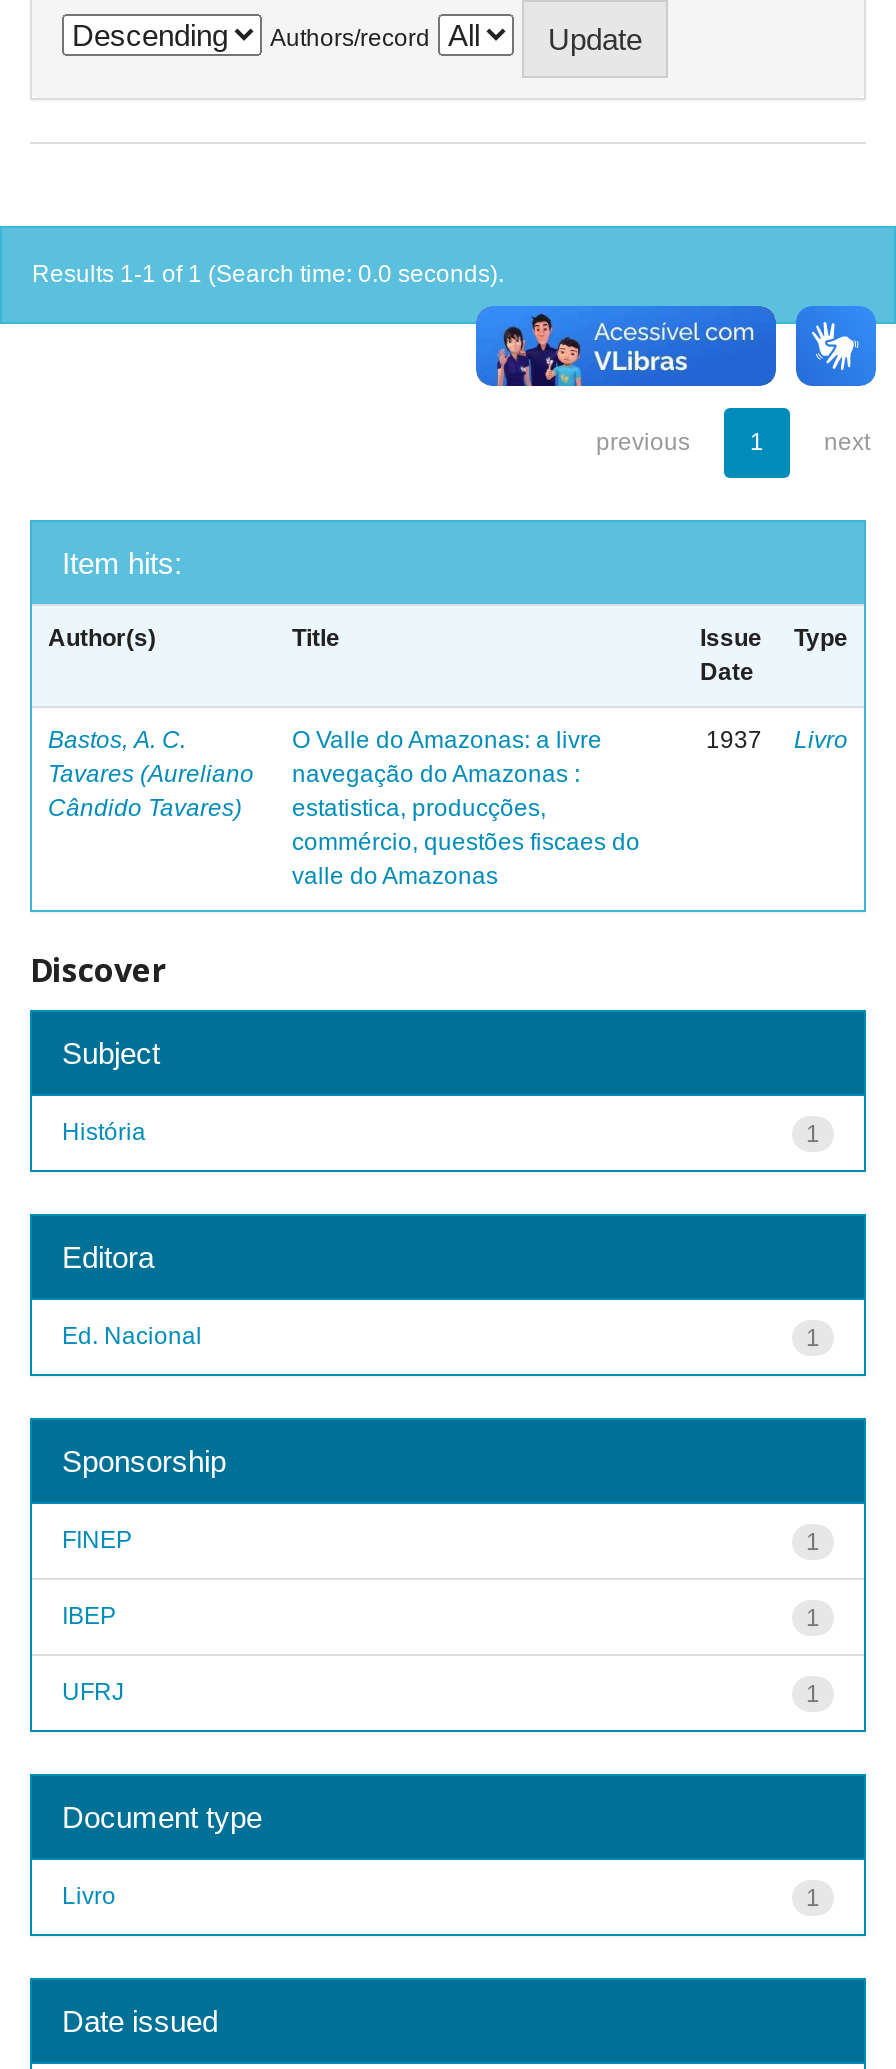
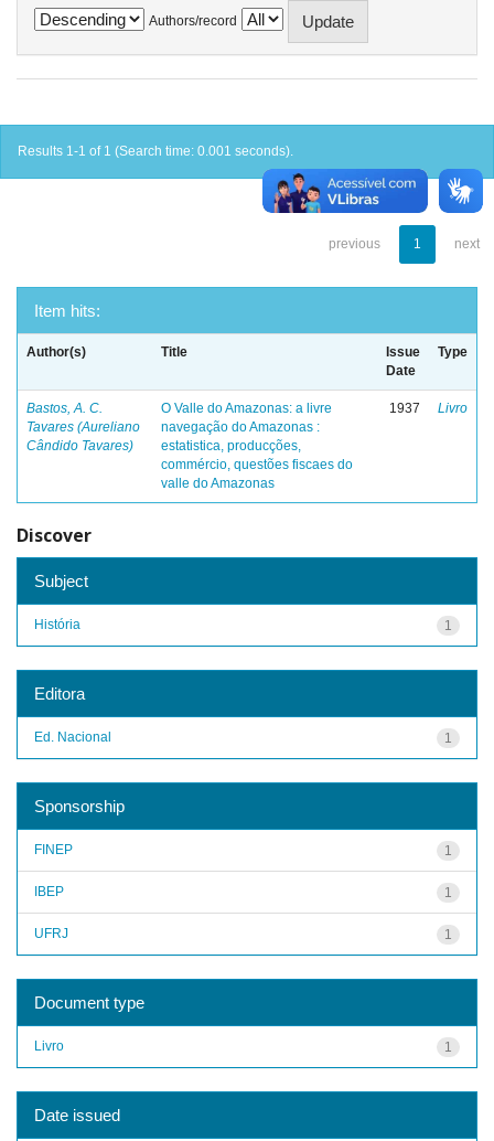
[32,260,504,288] Results 1-1 of 1 (Search time: 0.0 seconds). -> [18,143,293,159] Results 1-1 of 1 (Search time: 0.001 seconds).

